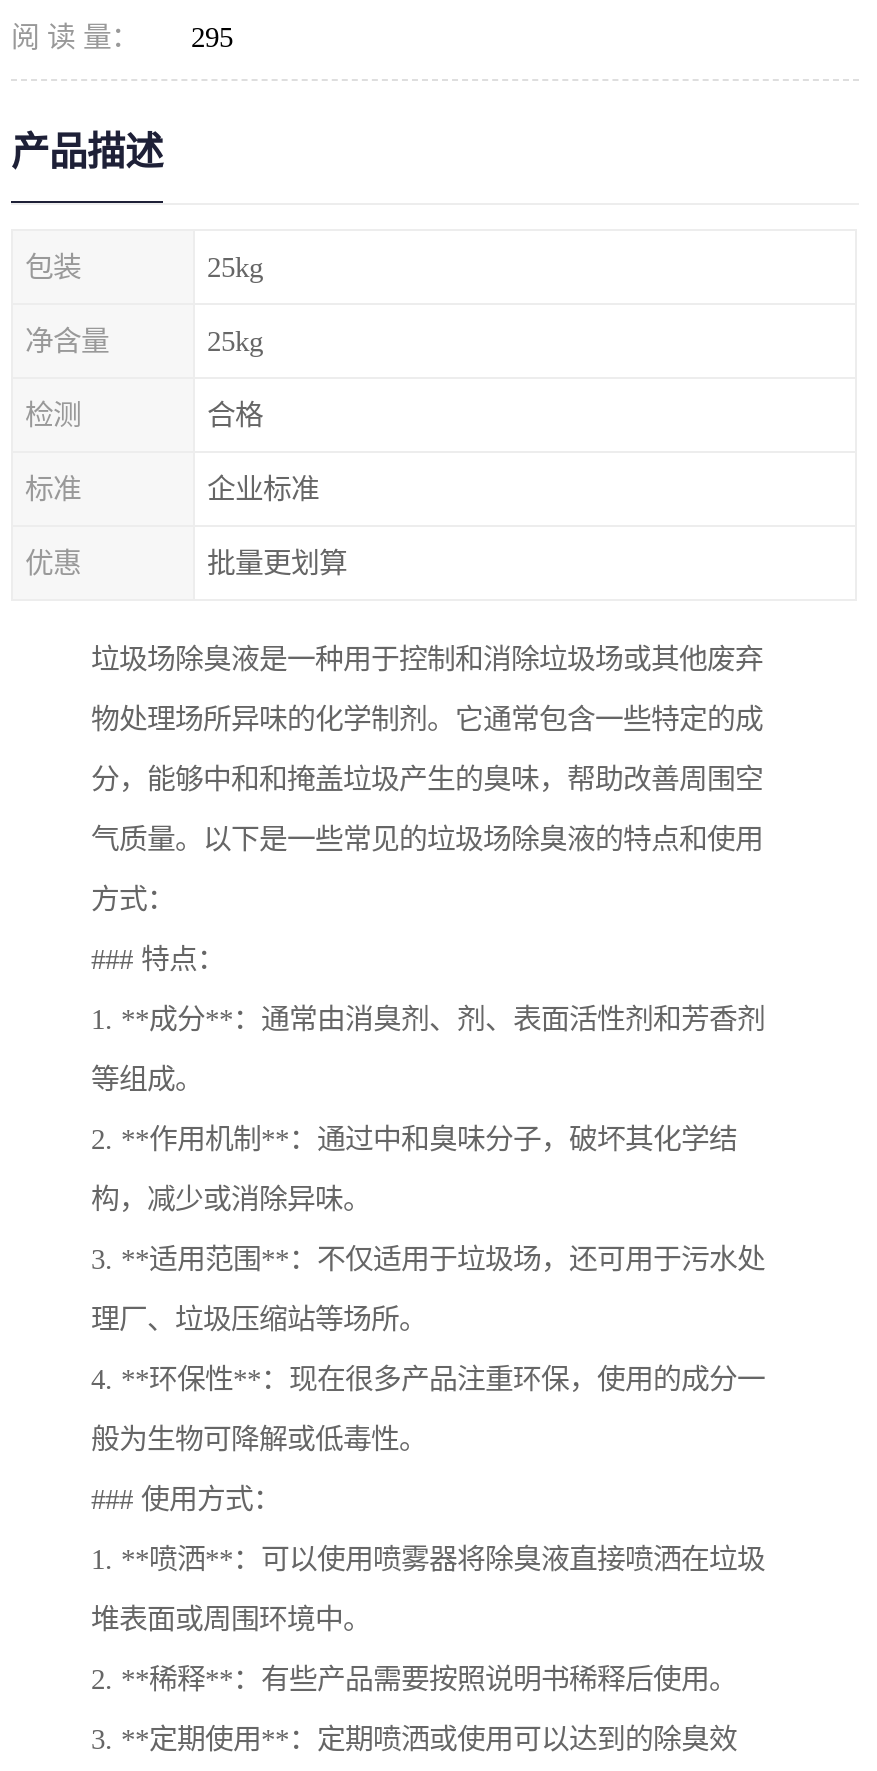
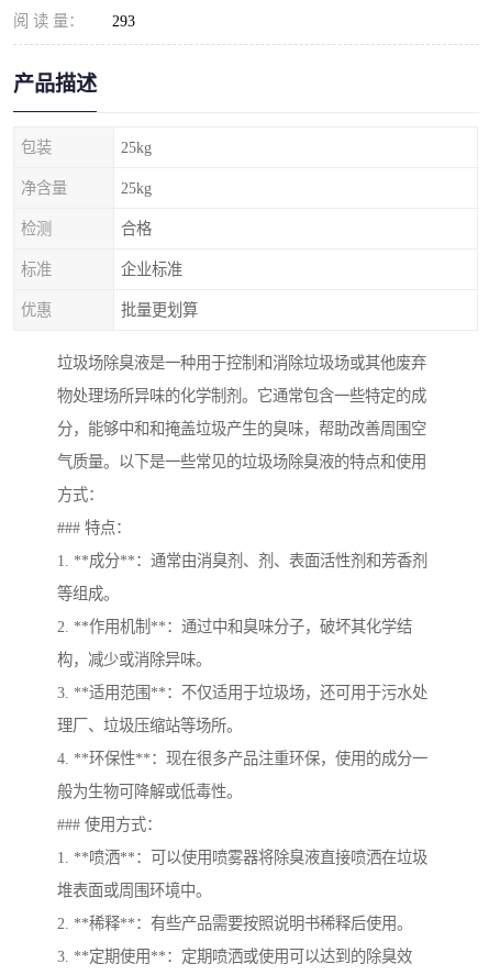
[191,21,233,53] 295 -> [112,12,135,30] 293

